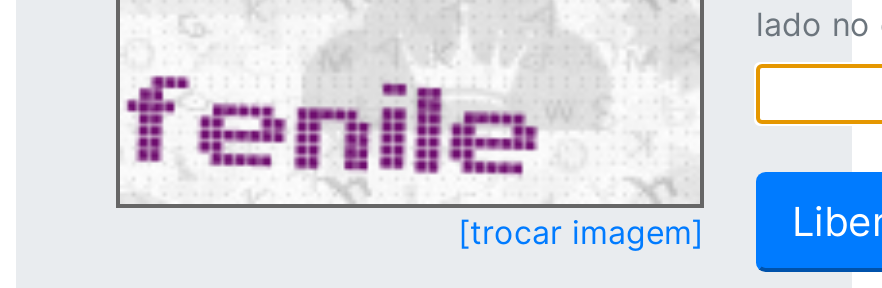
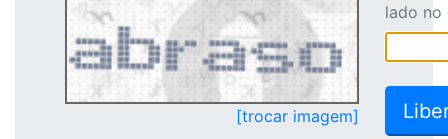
[124,26,692,198] [image] -> [69,12,354,98] [image]

